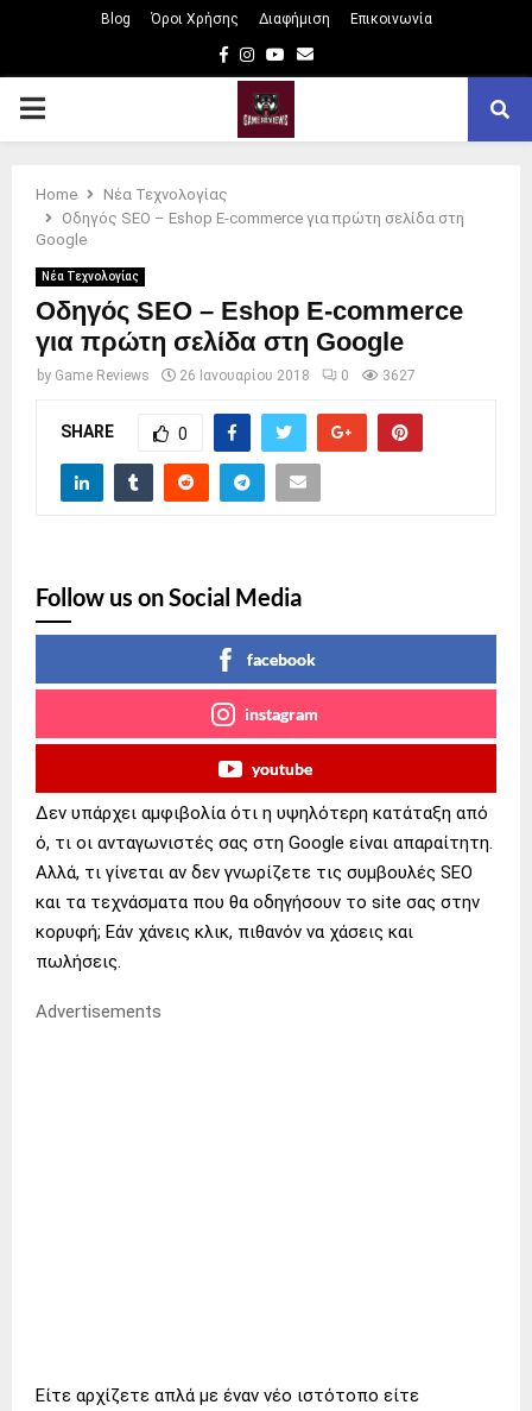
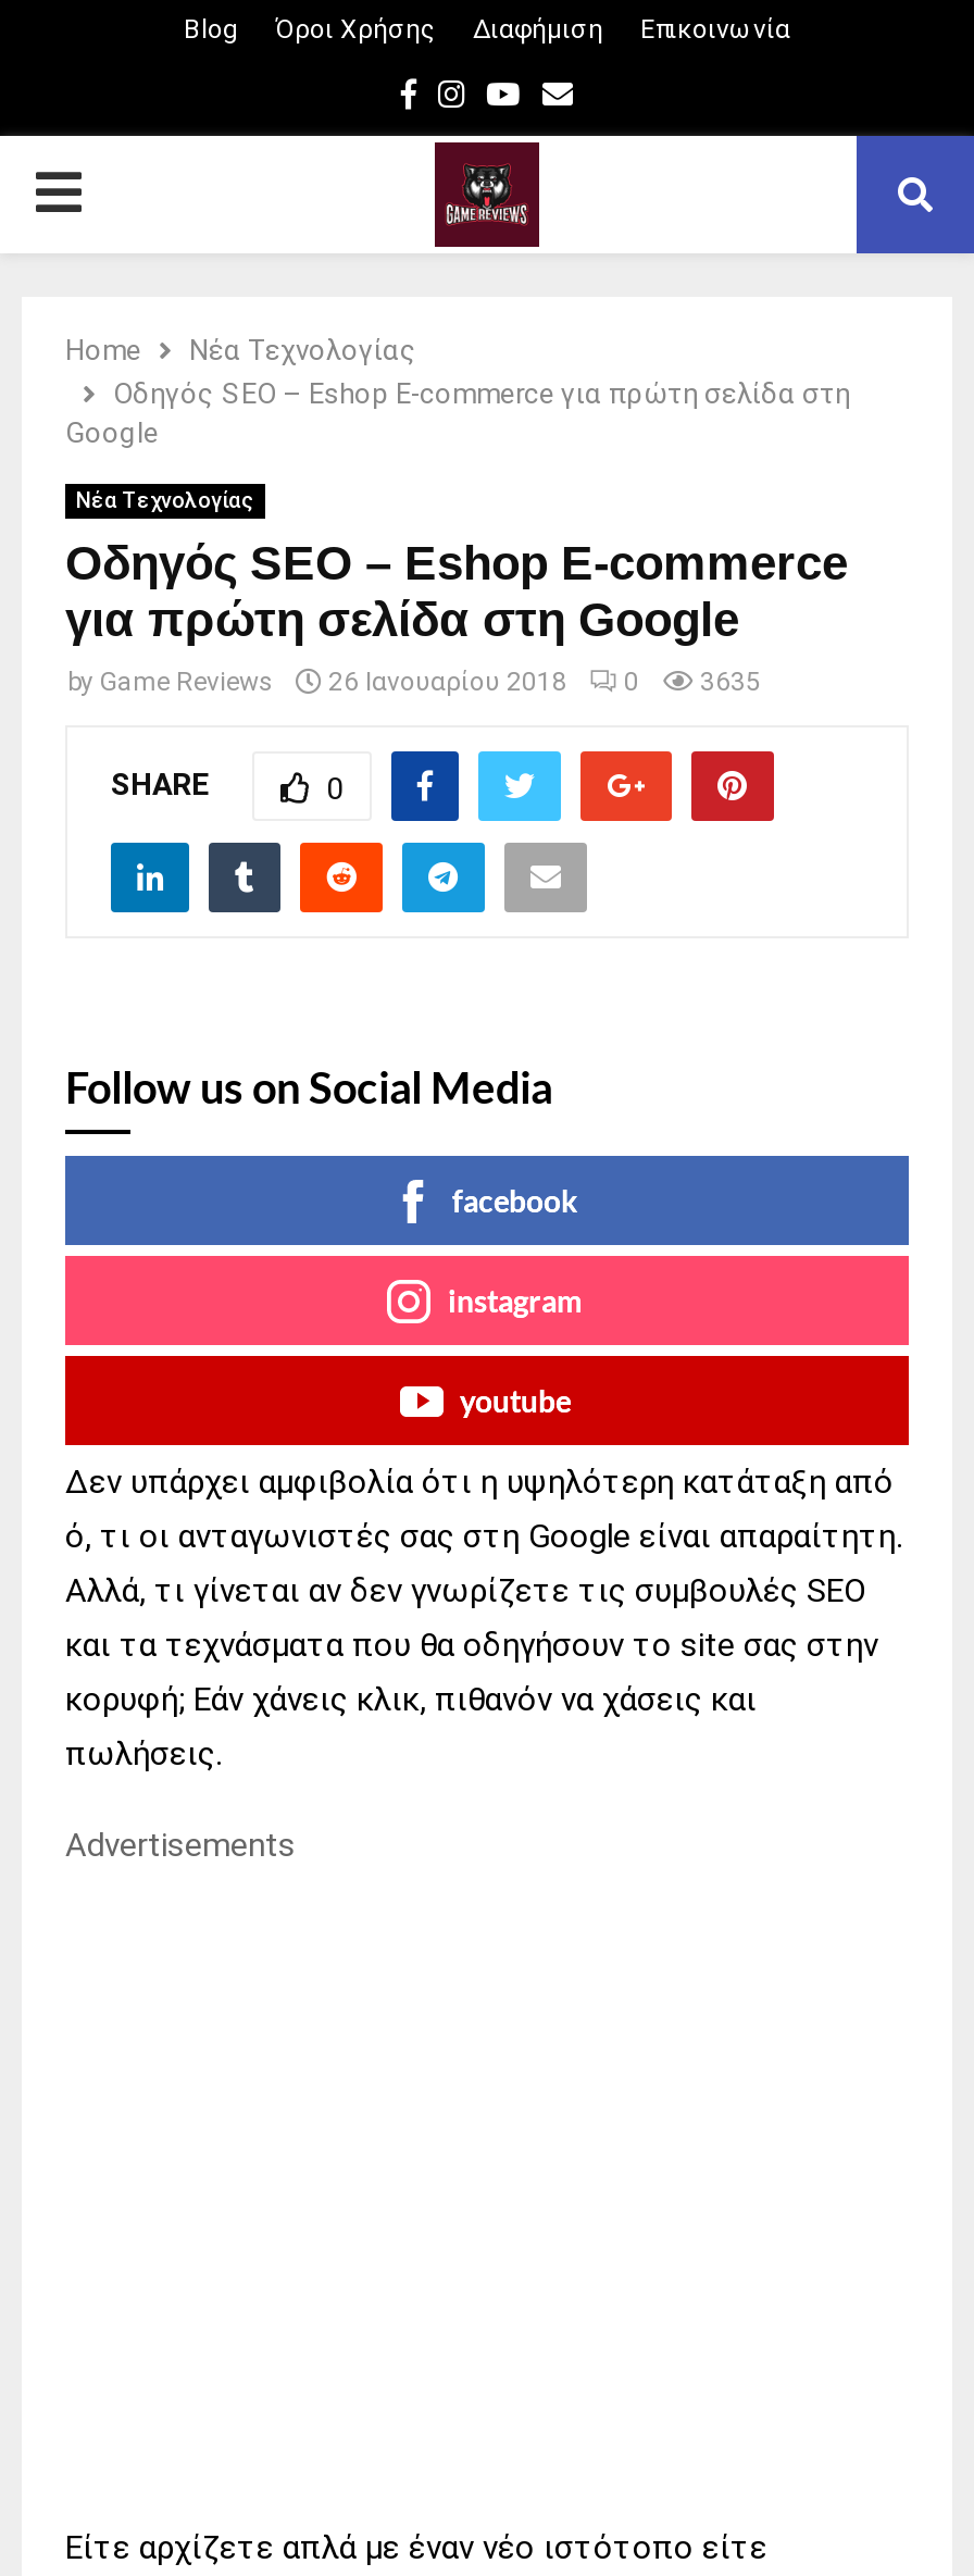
[37,367,416,384] by Game Reviews 26 Ιανουαρίου 2018 0 3627 -> [67,667,761,697] by Game Reviews 26 Ιανουαρίου 2018 0 3635

